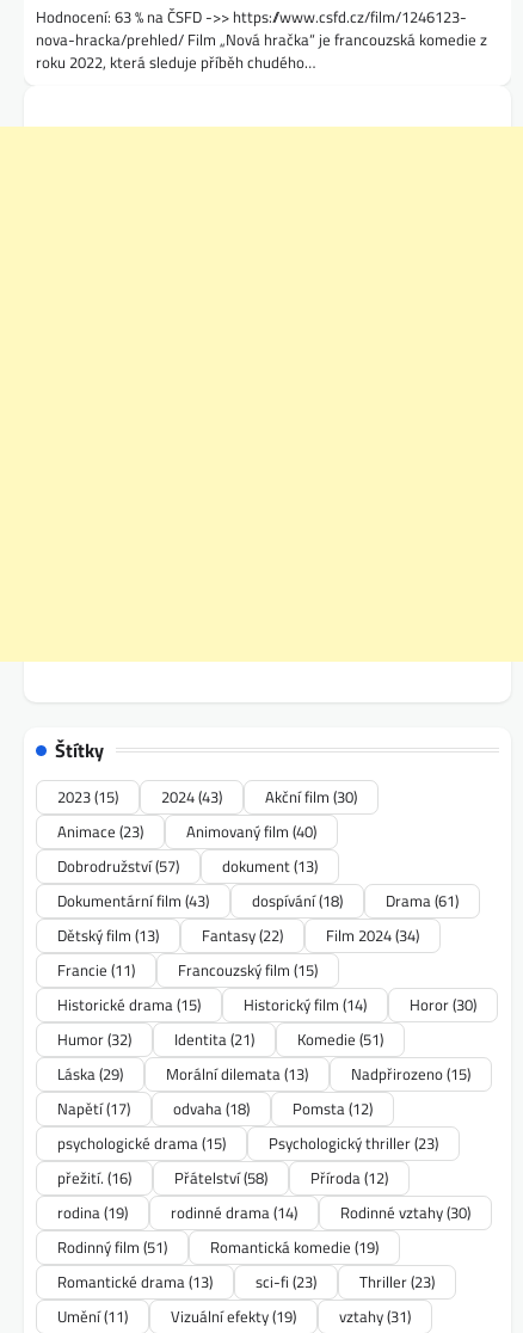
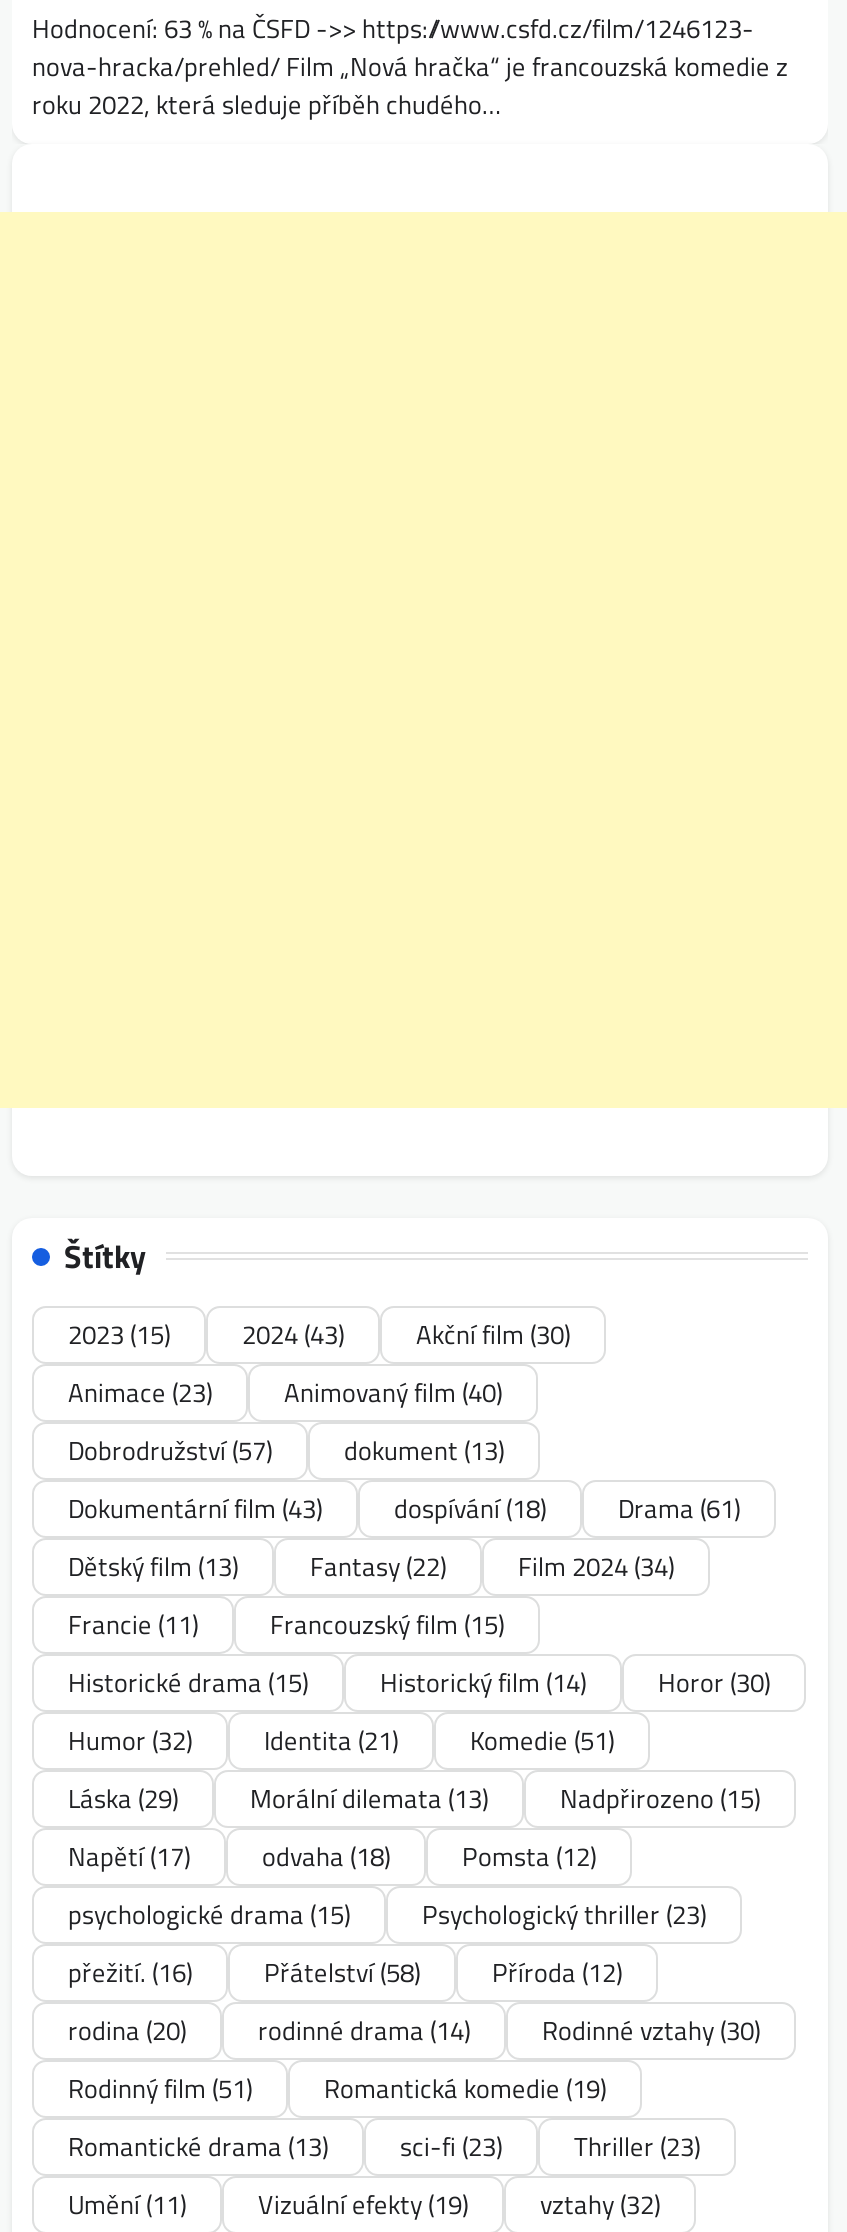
[57,1200,470,1224] rodina (19) rodinné drama (14) Rodinné vztahy (30) -> [68,2009,760,2049] rodina (20) rodinné drama (14) Rodinné vztahy (30)
[57,1304,411,1328] Umění(11) Vizuální efekty (19) vztahy (31) -> [68,2183,660,2223] Umění(11) Vizuální efekty (19) vztahy (32)

